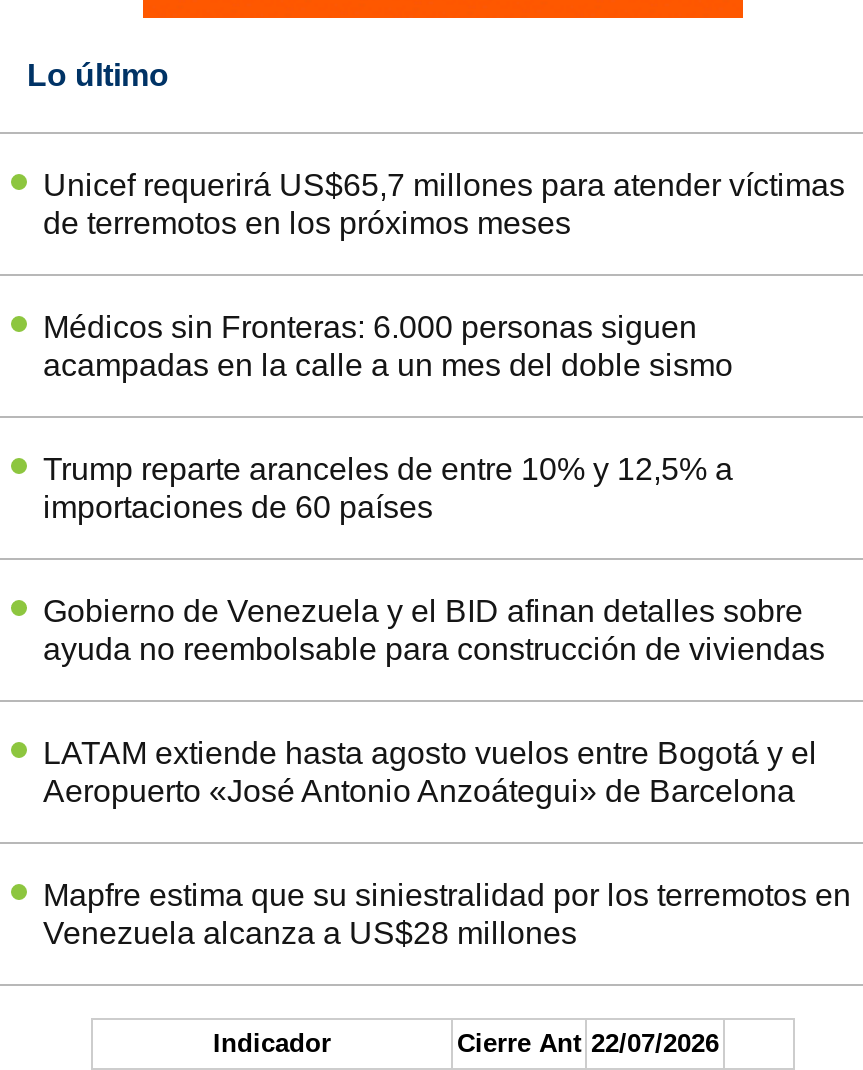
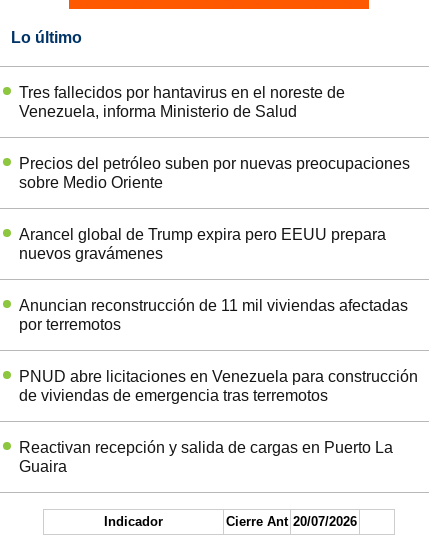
[43,168,845,240] Unicef requerirá US$65,7 millones para atender víctimas | de terremotos en los próximos meses -> [19,84,345,120] Tres fallecidos por hantavirus en el noreste de | Venezuela, informa Ministerio de Salud
[43,310,733,382] Médicos sin Fronteras: 6.000 personas siguen | acampadas en la calle a un mes del doble sismo -> [19,155,410,191] Precios del petróleo suben por nuevas preocupaciones | sobre Medio Oriente
[43,452,733,524] Trump reparte aranceles de entre 10% y 12,5% a | importaciones de 60 países -> [19,226,386,262] Arancel global de Trump expira pero EEUU prepara | nuevos gravámenes
[43,594,825,666] Gobierno de Venezuela y el BID afinan detalles sobre | ayuda no reembolsable para construcción de viviendas -> [19,297,408,333] Anuncian reconstrucción de 11 mil viviendas afectadas | por terremotos
[43,736,817,808] LATAM extiende hasta agosto vuelos entre Bogotá y el | Aeropuerto «José Antonio Anzoátegui» de Barcelona -> [19,368,418,404] PNUD abre licitaciones en Venezuela para construcción | de viviendas de emergencia tras terremotos
[43,878,851,950] Mapfre estima que su siniestralidad por los terremotos en | Venezuela alcanza a US$28 millones -> [19,439,393,475] Reactivan recepción y salida de cargas en Puerto La | Guaira
[457,1028,719,1058] Cierre Ant 22/07/2026 -> [226,514,357,529] Cierre Ant 20/07/2026

